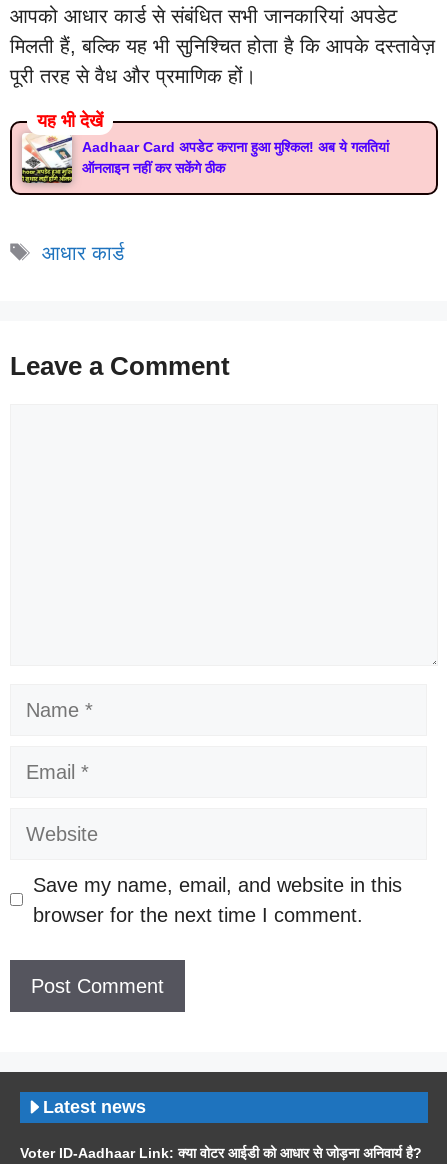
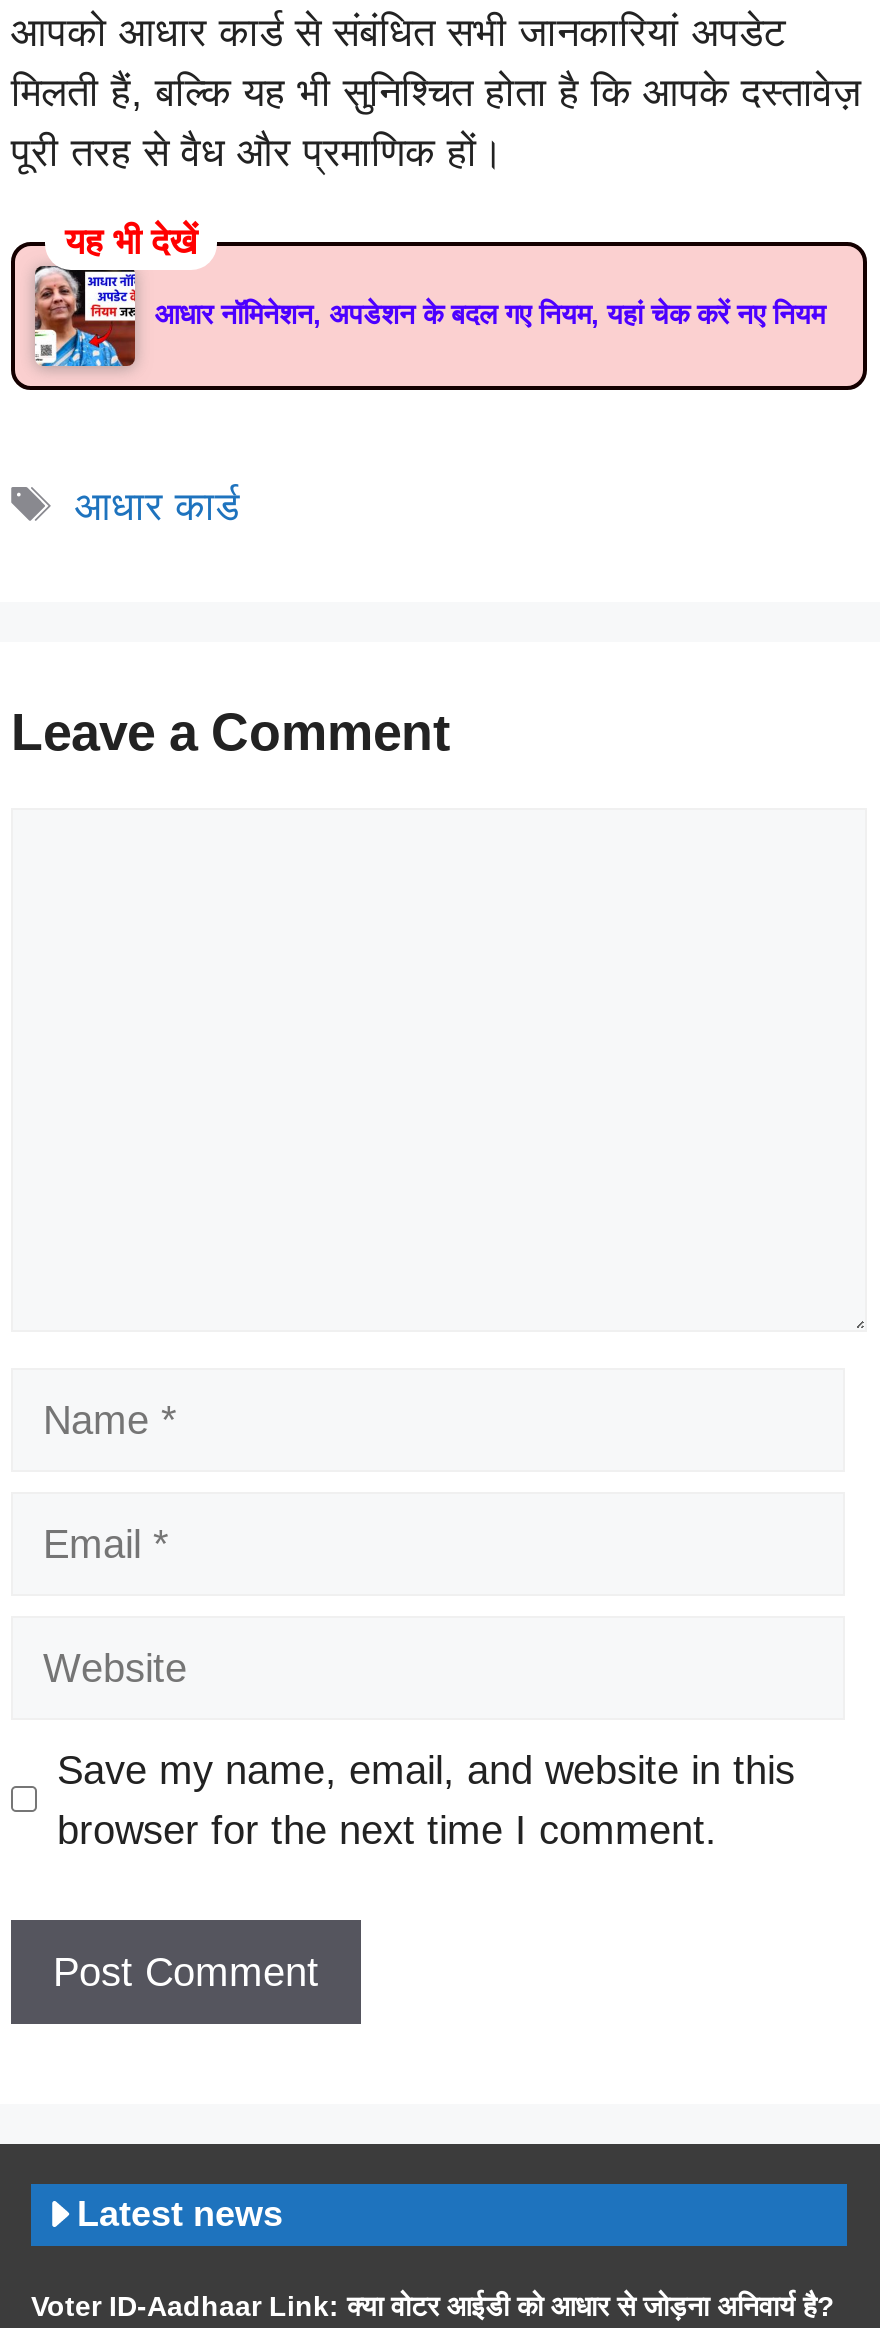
[21,133,389,184] [image] | Aadhaar Card अपडेट कराना हुआ मुश्किल! अब ये गलतियां | ऑनलाइन नहीं कर सकेंगे ठीक -> [33,264,825,368] [image] | आधार नॉमिनेशन, अपडेशन के बदल गए नियम, यहां चेक करें नए नियम

